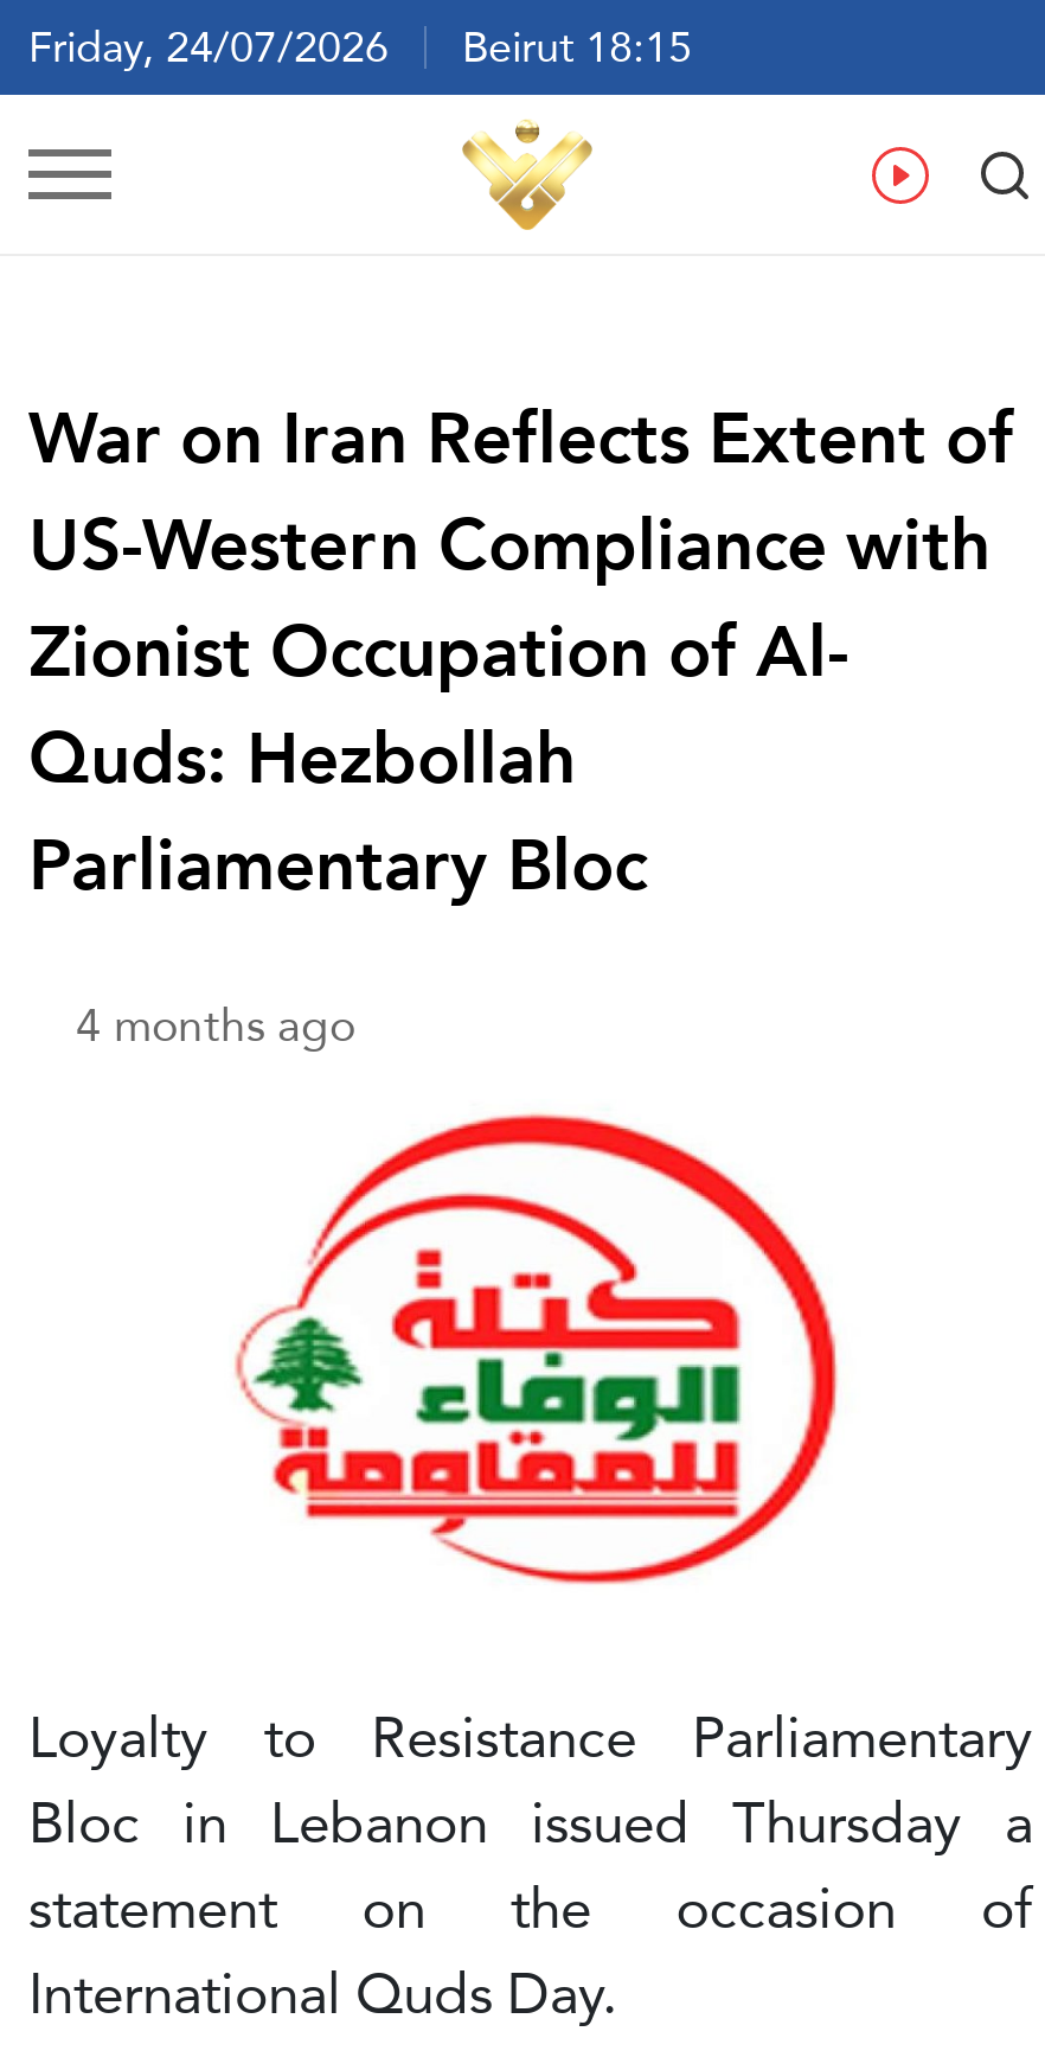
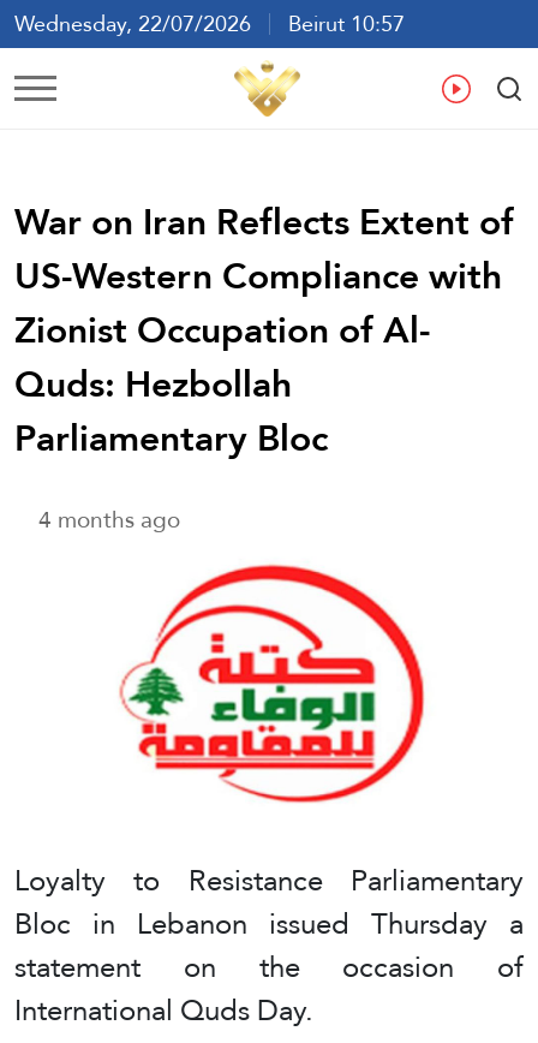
[28,7,692,85] Friday, 24/07/2026 Beirut 18:15 -> [14,4,405,43] Wednesday, 22/07/2026 Beirut 10:57

